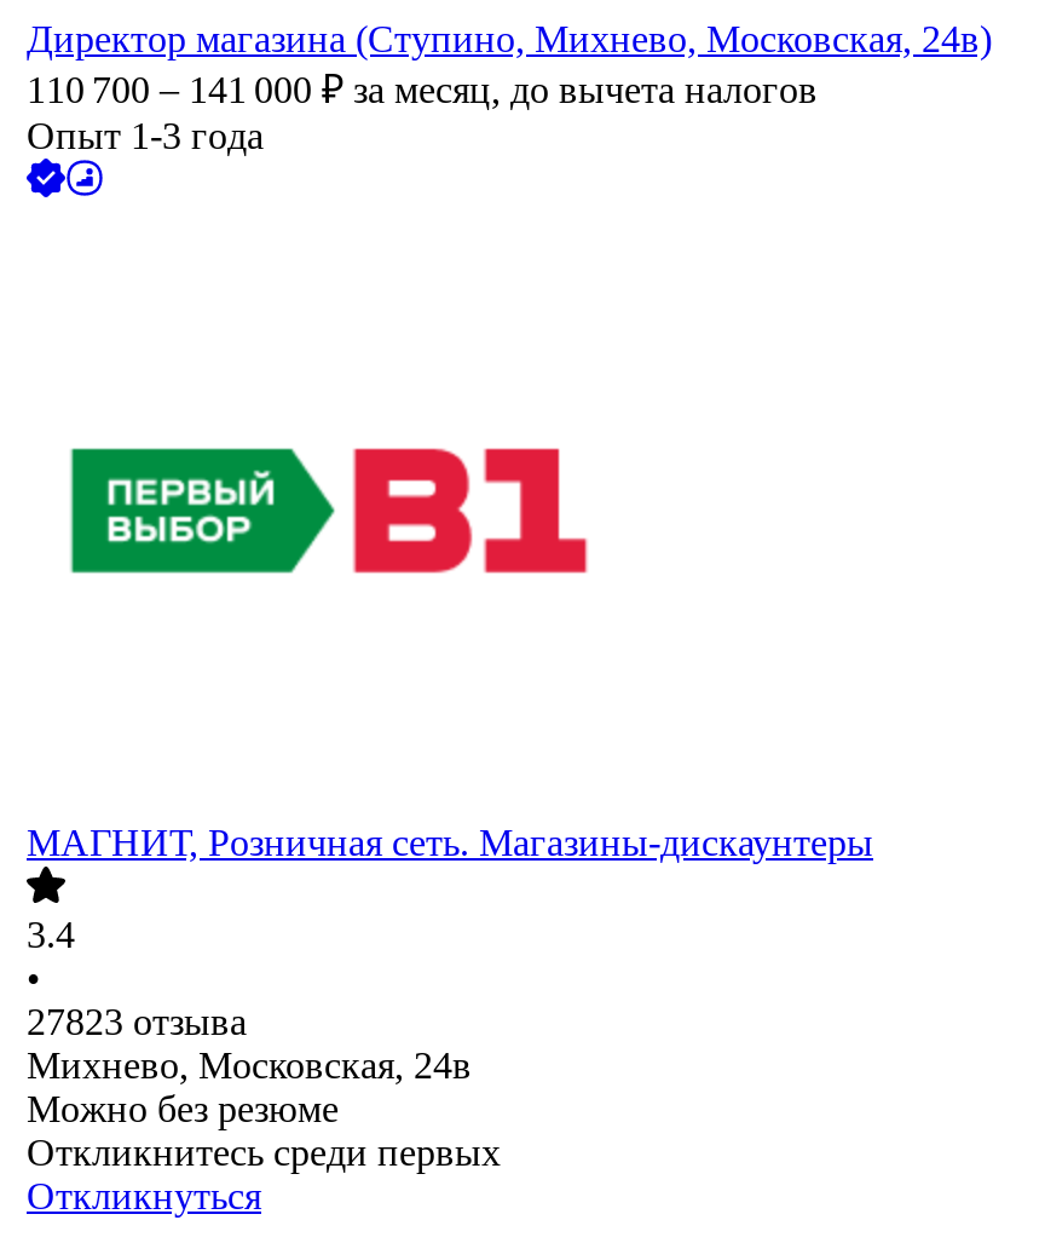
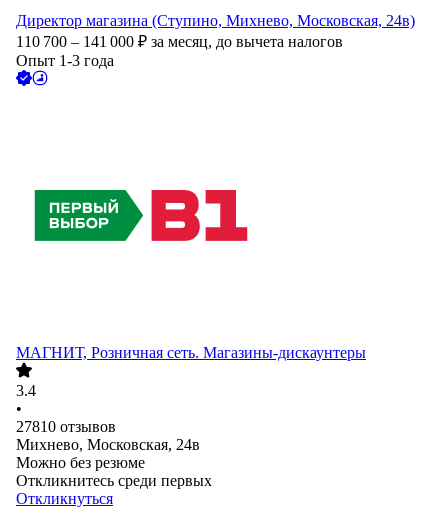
[27,1002,247,1043] 27823 отзыва -> [16,418,116,435] 27810 отзывов

